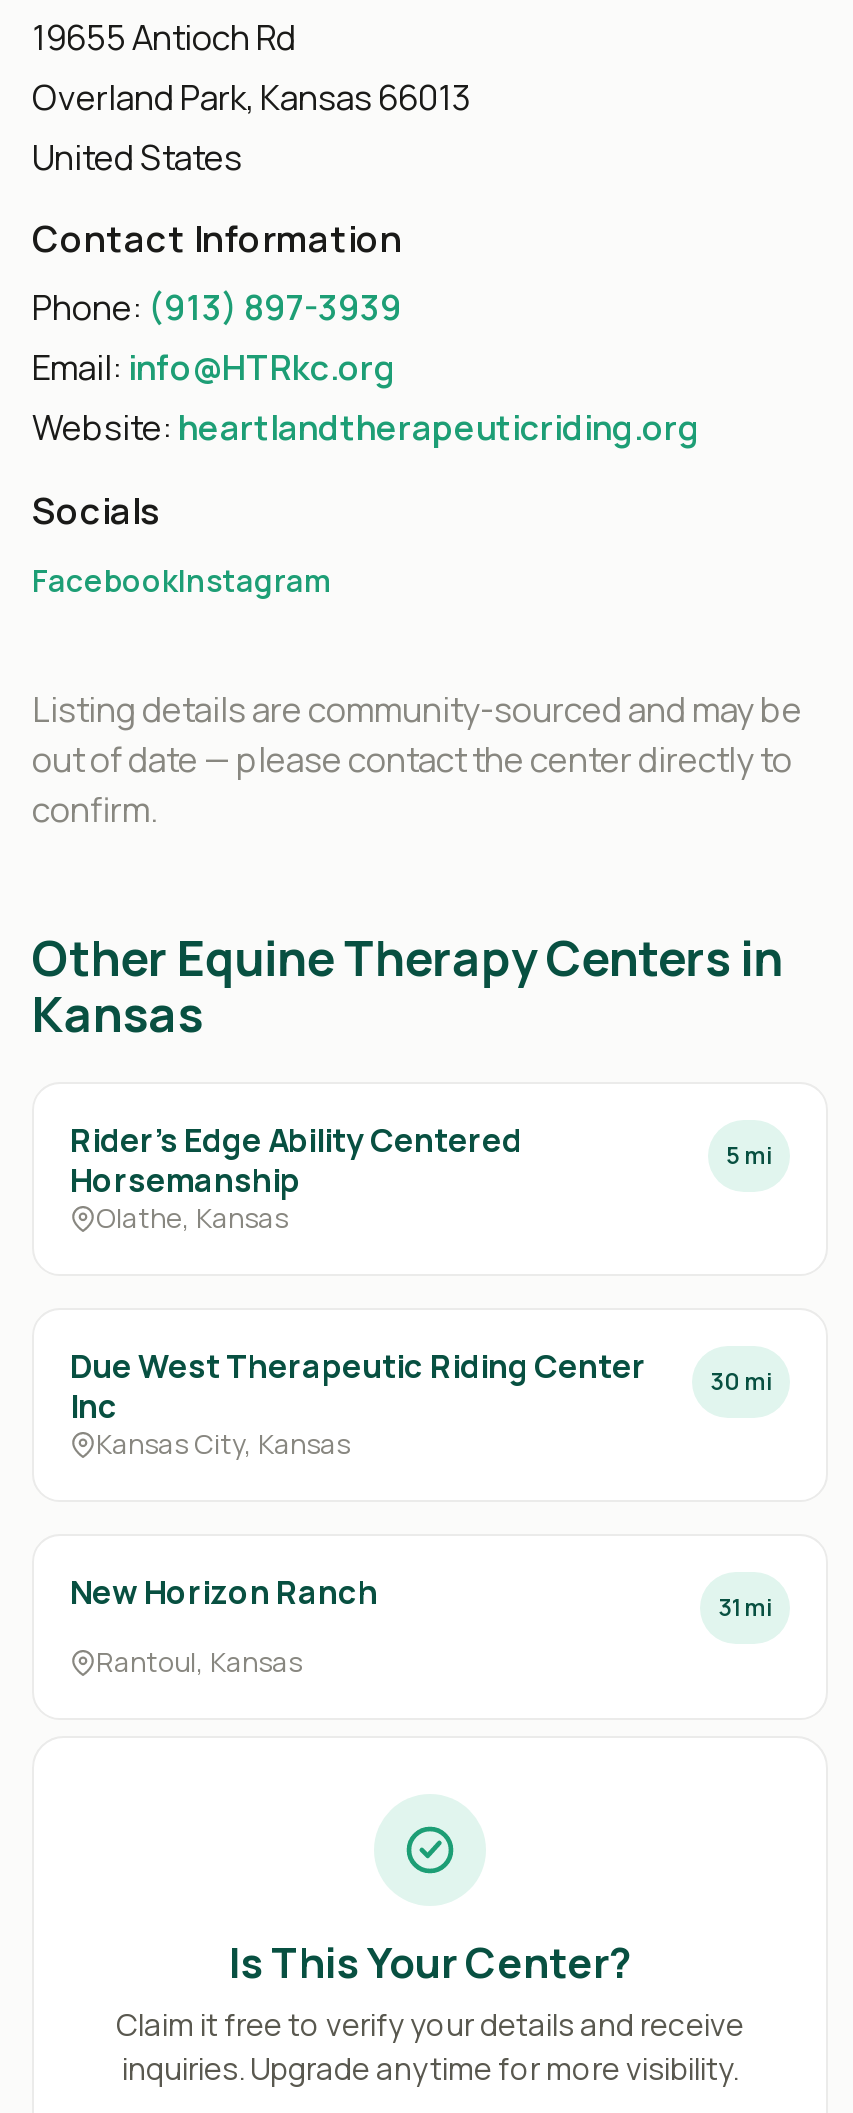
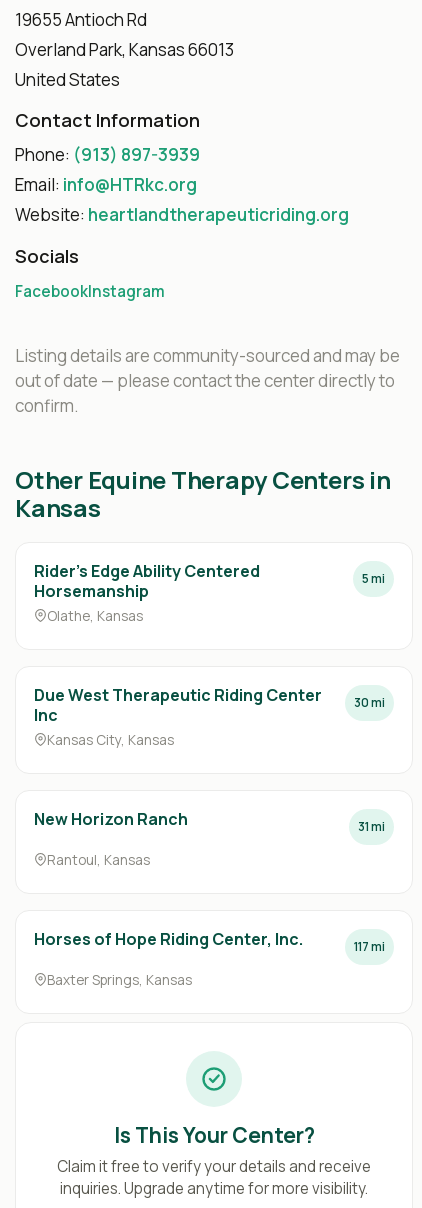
none -> [34,927,385,988] Horses of Hope Riding Center, Inc. | 117 mi | Baxter Springs, Kansas

